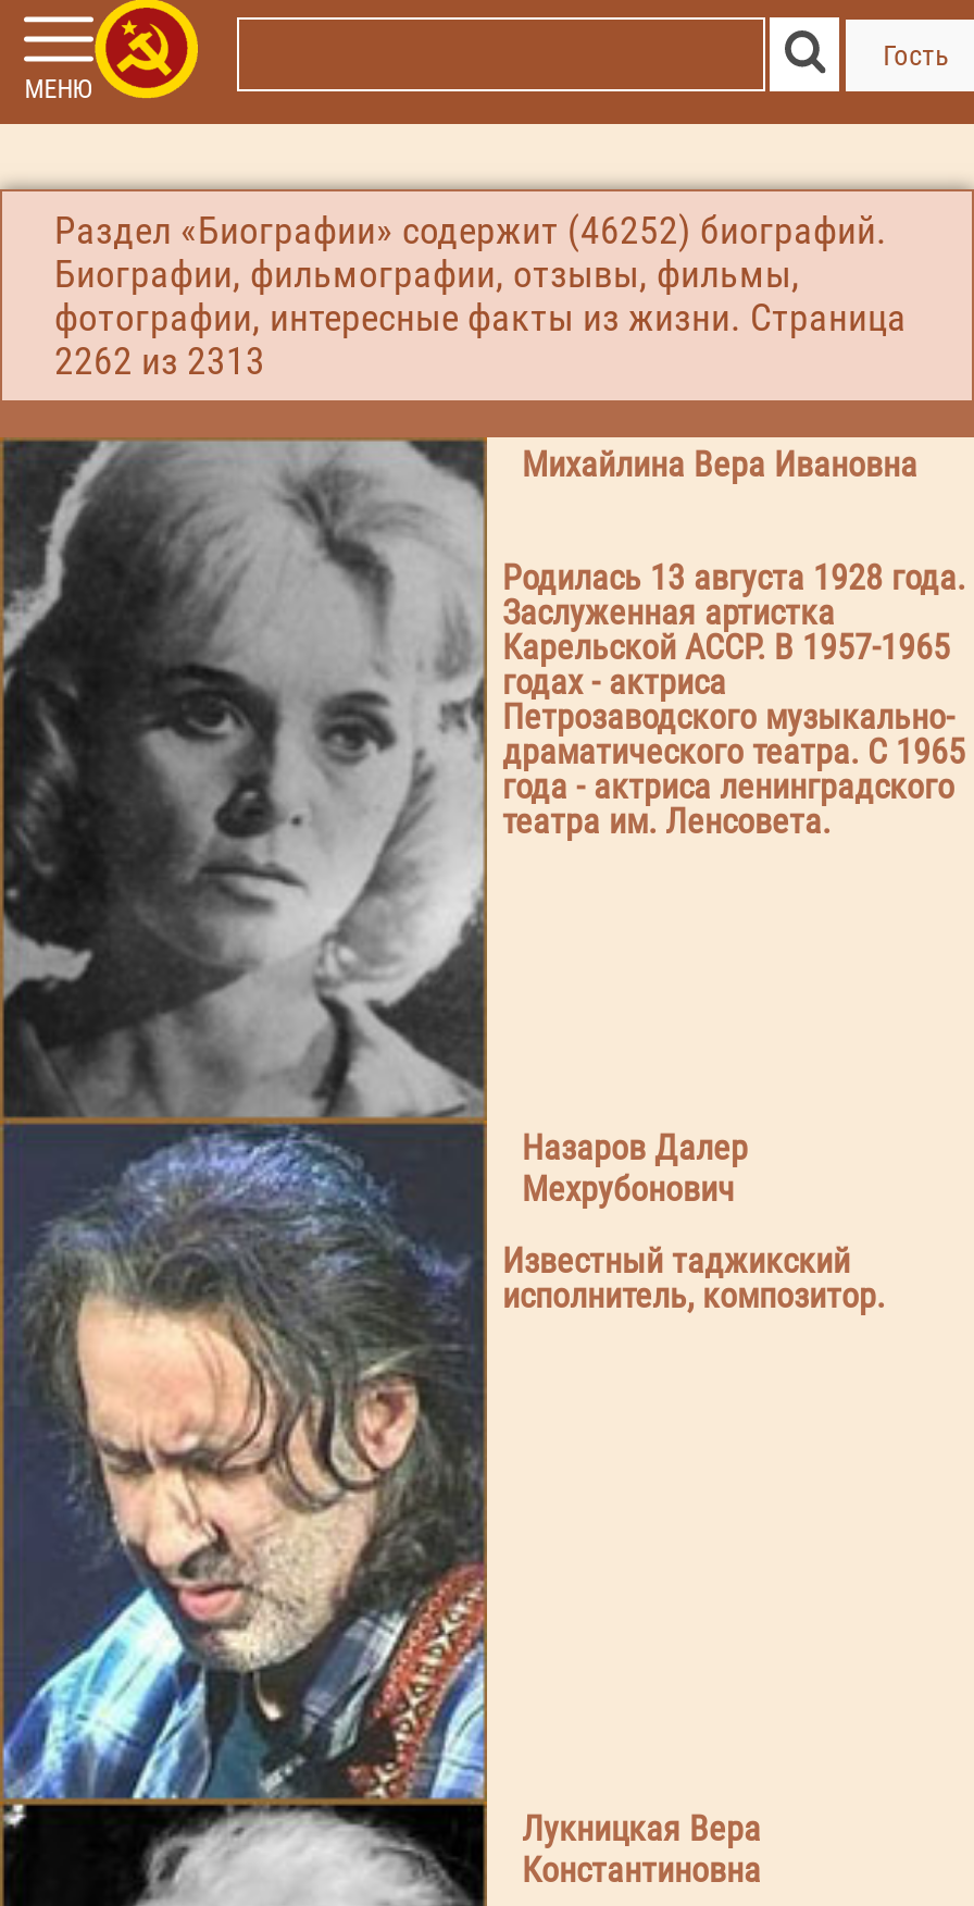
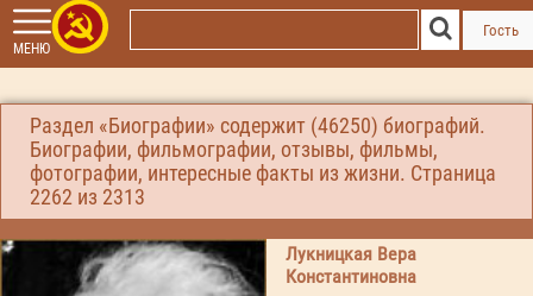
[54,209,887,252] Раздел «Биографии» содержит (46252) биографий. -> [30,114,485,138] Раздел «Биографии» содержит (46250) биографий.
[7,440,965,1802] [image] | Михайлина Вера Ивановна | Родилась 13 августа 1928 года. | Заслуженная артистка | Карельской АССР. В 1957-1965 | годах - актриса | Петрозаводского музыкально- | драматического театра. С 1965 | года - актриса ленинградского | театра им. Ленсовета. -> none
[502,1127,885,1315] Назаров Далер | Мехрубонович | Известный таджикский | исполнитель, композитор. -> none

